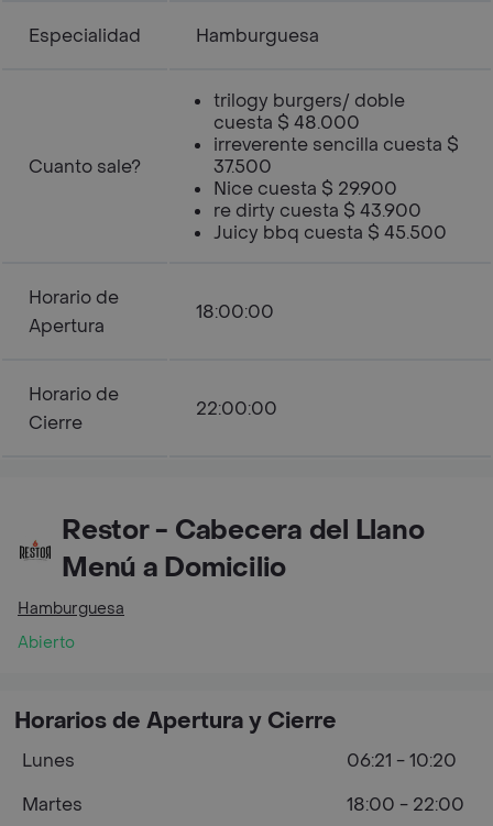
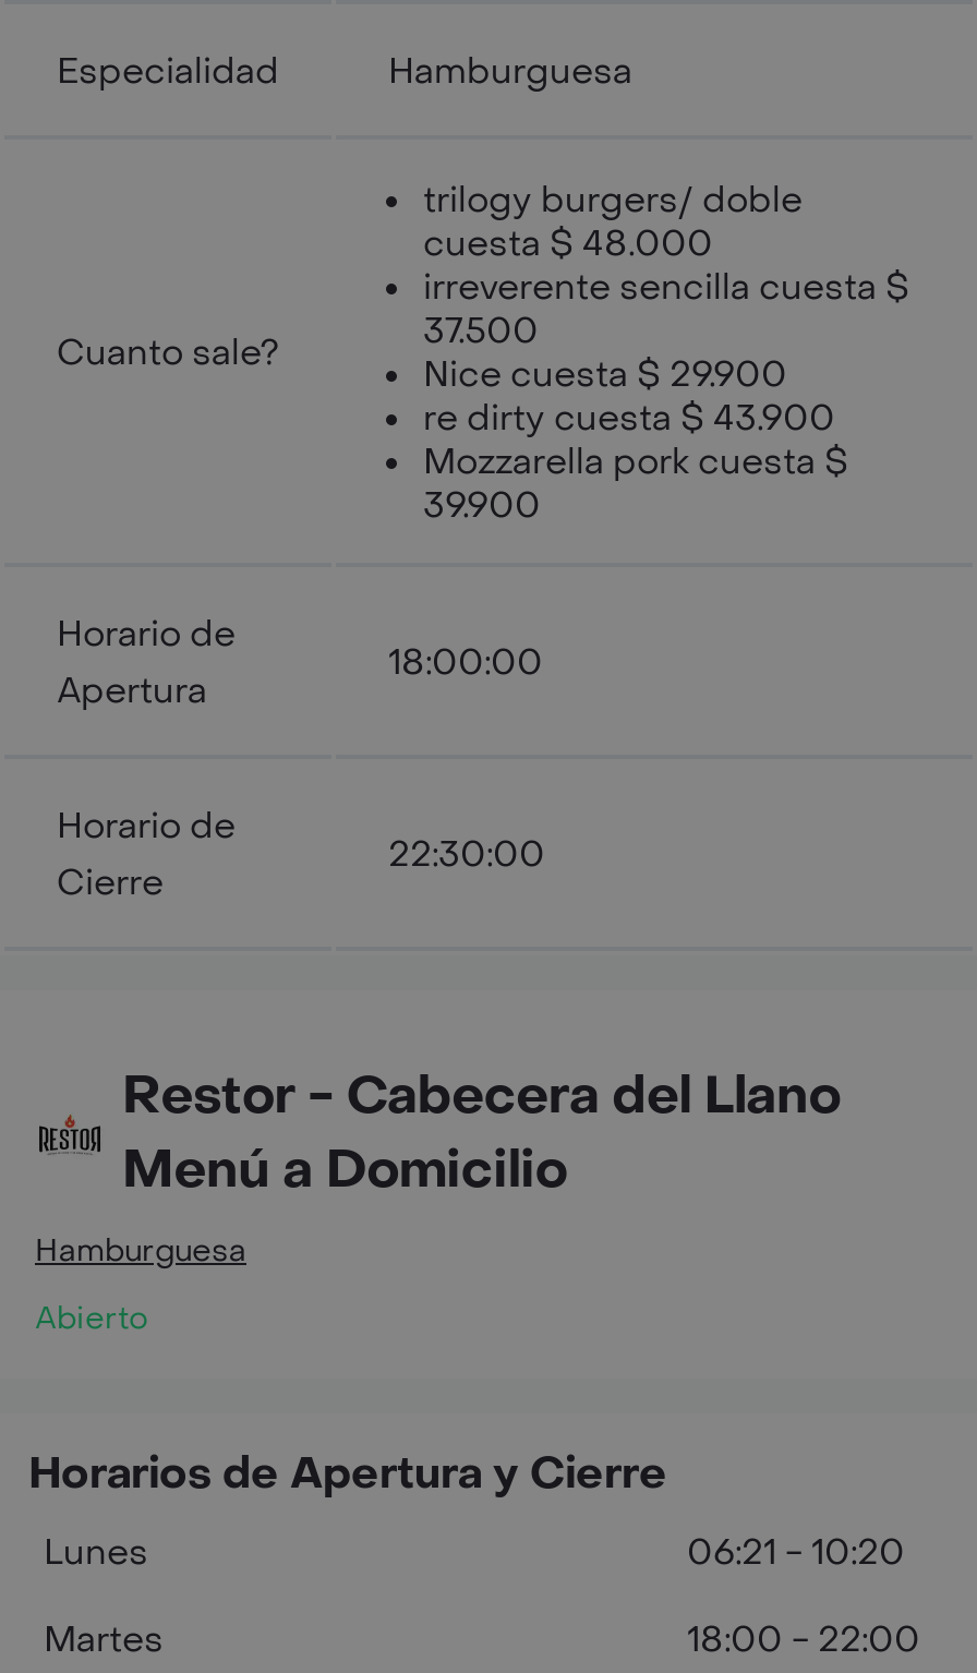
[213,221,447,244] Juicy bbq cuesta $ 45.500 -> [423,438,848,528] Mozzarella pork cuesta $ | 39.900
[196,397,277,420] 22:00:00 -> [388,831,545,877] 22:30:00

